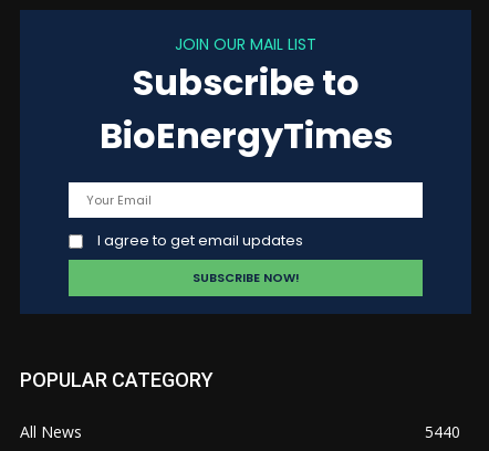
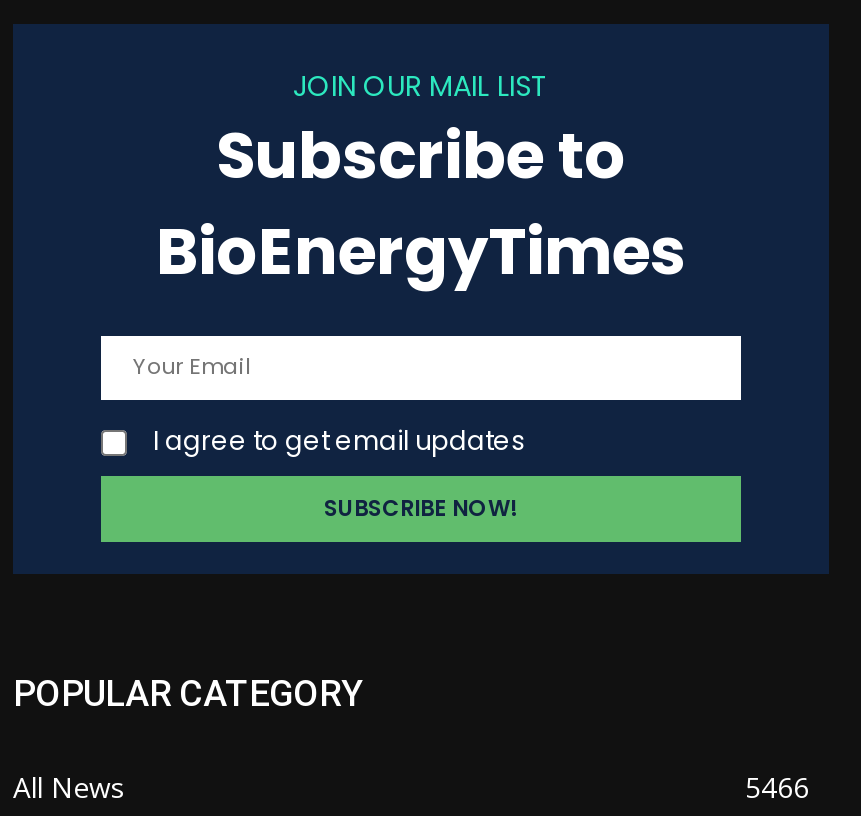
[425,422,460,443] 5440 -> [745,768,809,806] 5466

